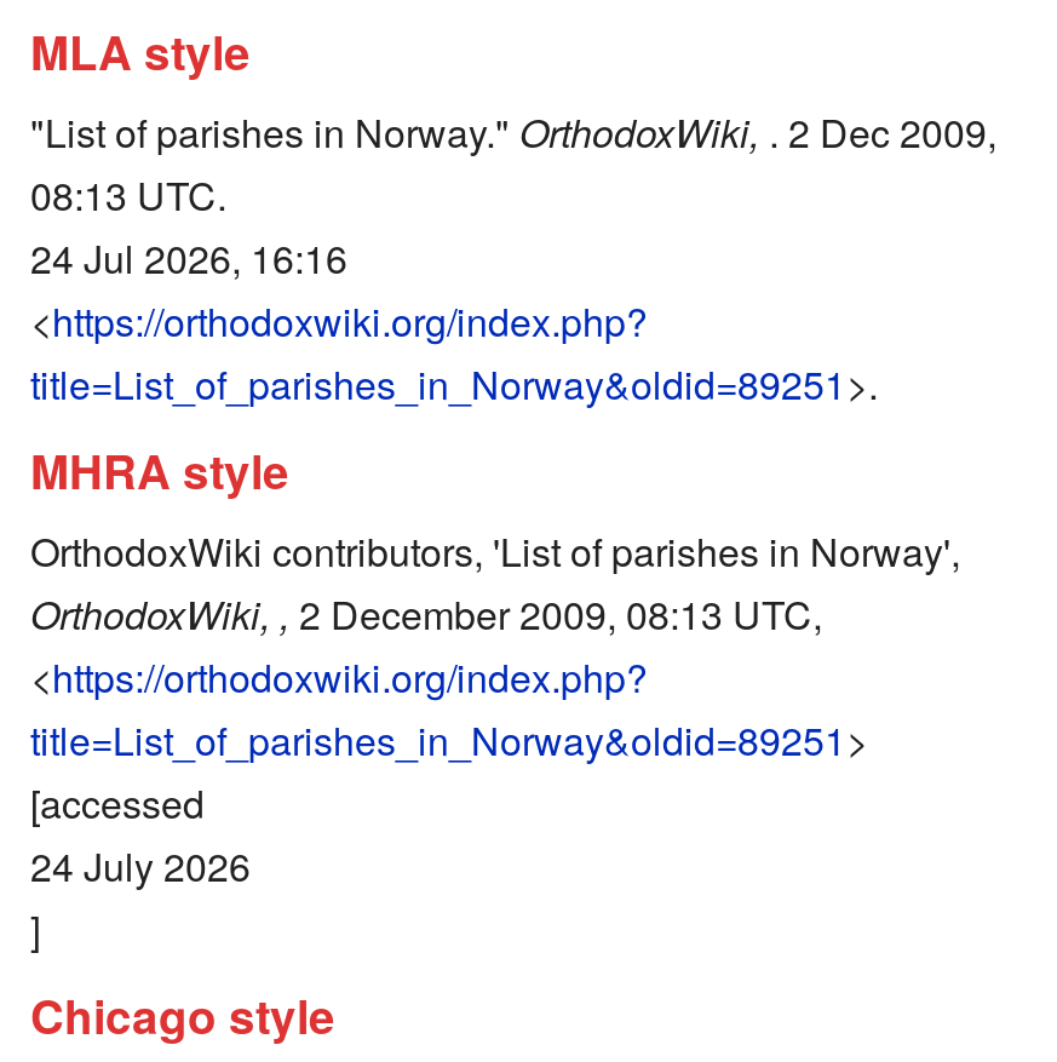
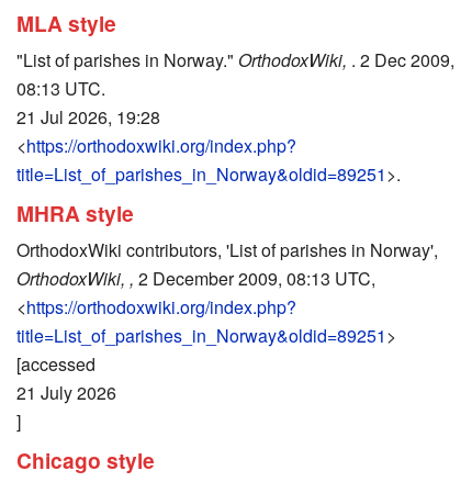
[30,231,347,286] 24 Jul 2026, 16:16 -> [16,105,160,130] 21 Jul 2026, 19:28
[30,839,251,895] 24 July 2026 -> [16,380,116,406] 21 July 2026

